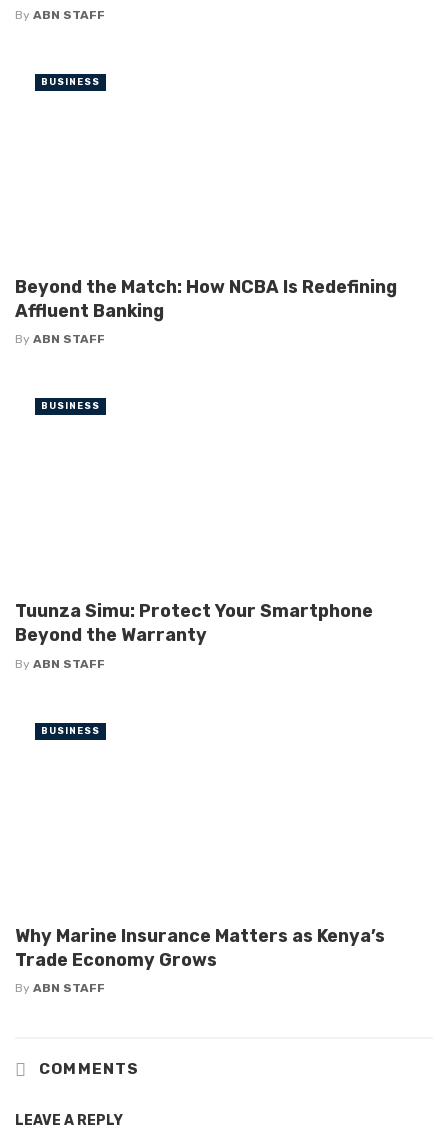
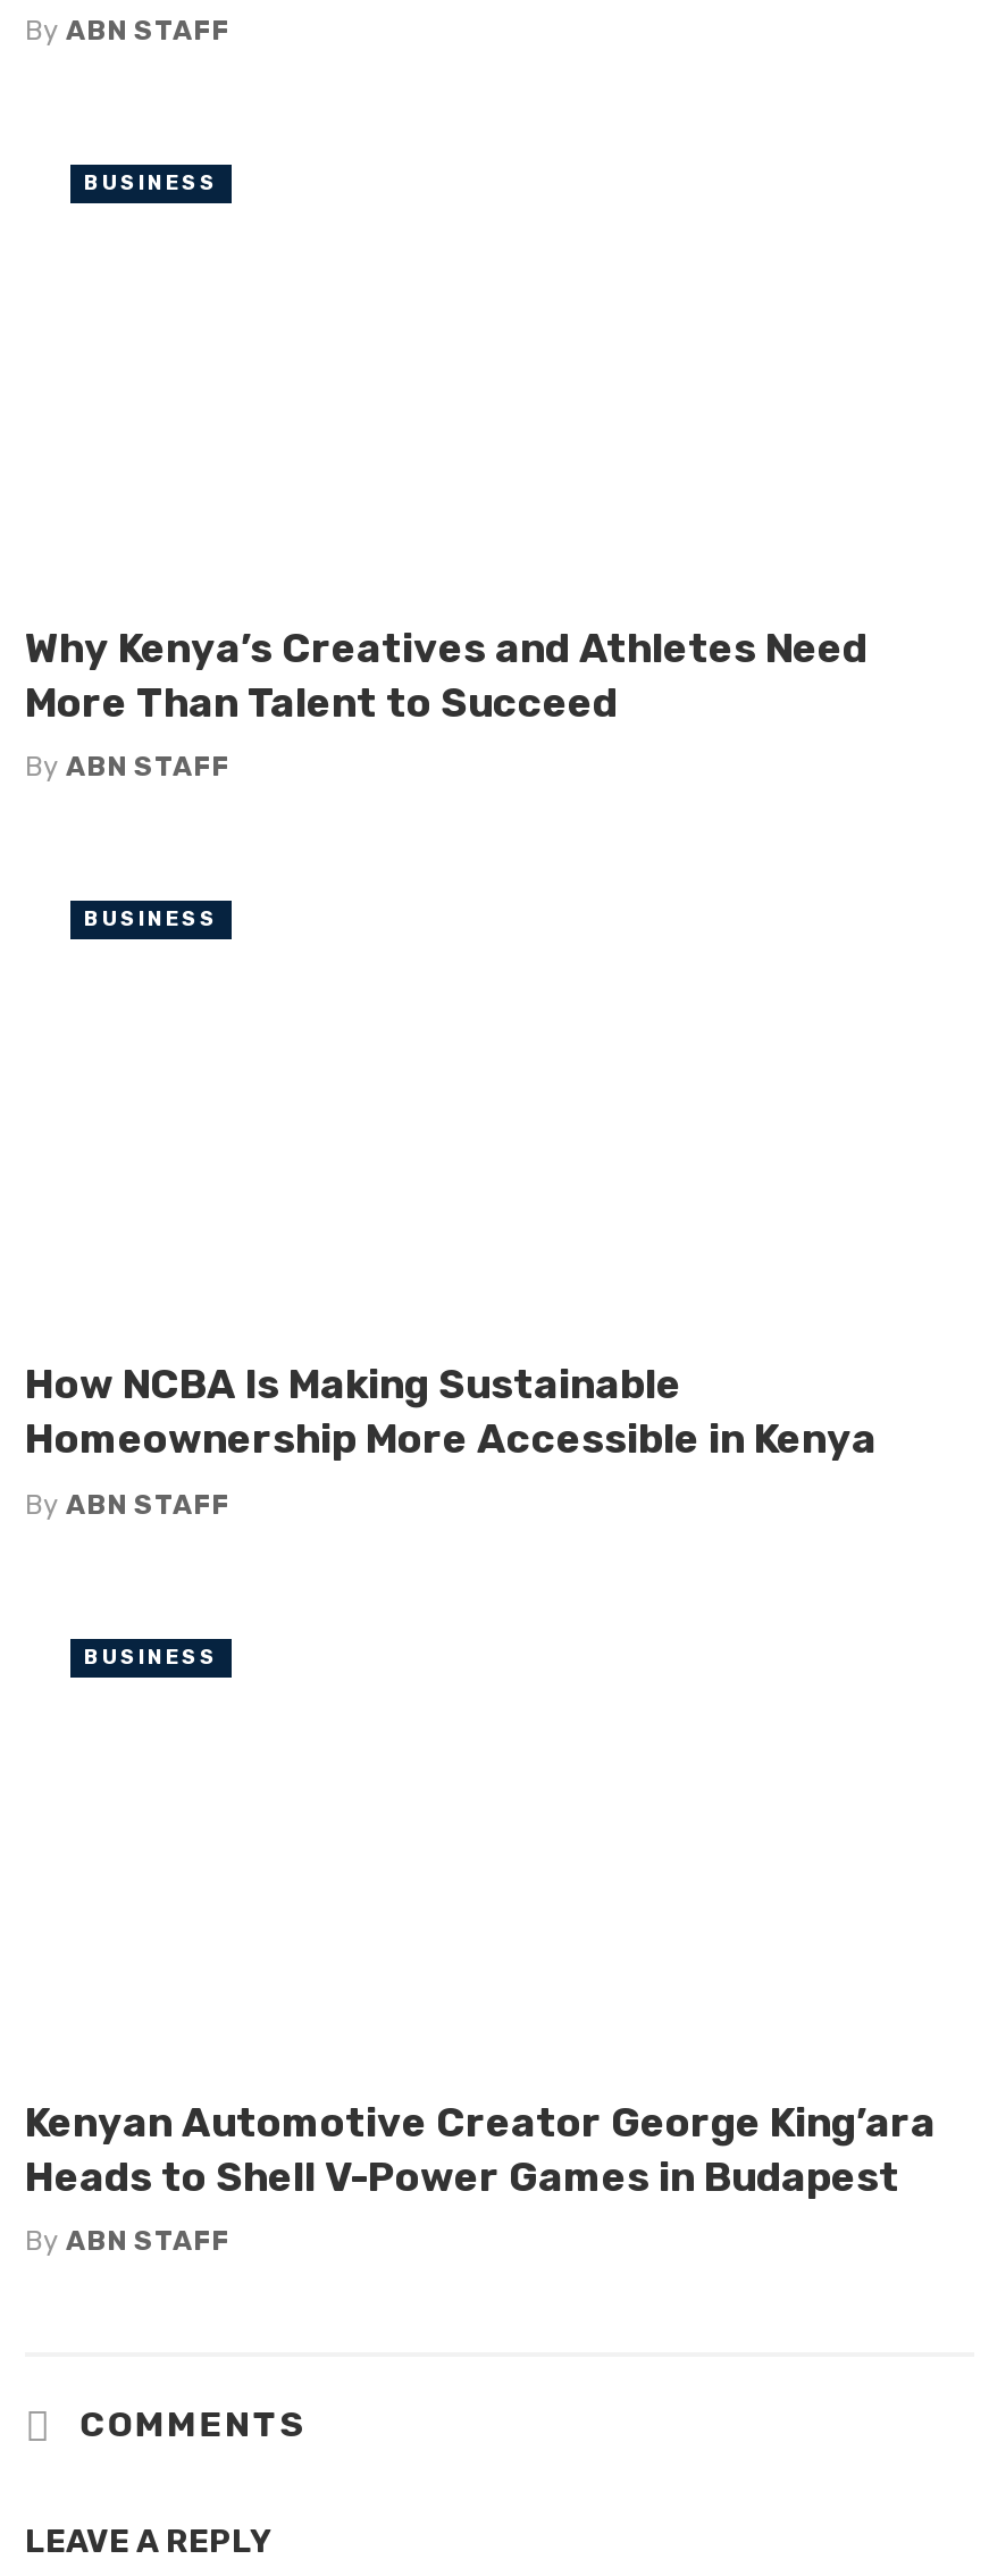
[15,276,397,321] Beyond the Match: How NCBA Is Redefining | Affluent Banking -> [25,624,868,727] Why Kenya’s Creatives and Athletes Need | More Than Talent to Succeed
[15,600,373,645] Tuunza Simu: Protect Your Smartphone | Beyond the Warranty -> [25,1361,877,1463] How NCBA Is Making Sustainable | Homeownership More Accessible in Kenya
[15,924,385,969] Why Marine Insurance Matters as Kenya’s | Trade Economy Grows -> [25,2097,936,2199] Kenyan Automotive Creator George King’ara | Heads to Shell V-Power Games in Budapest

